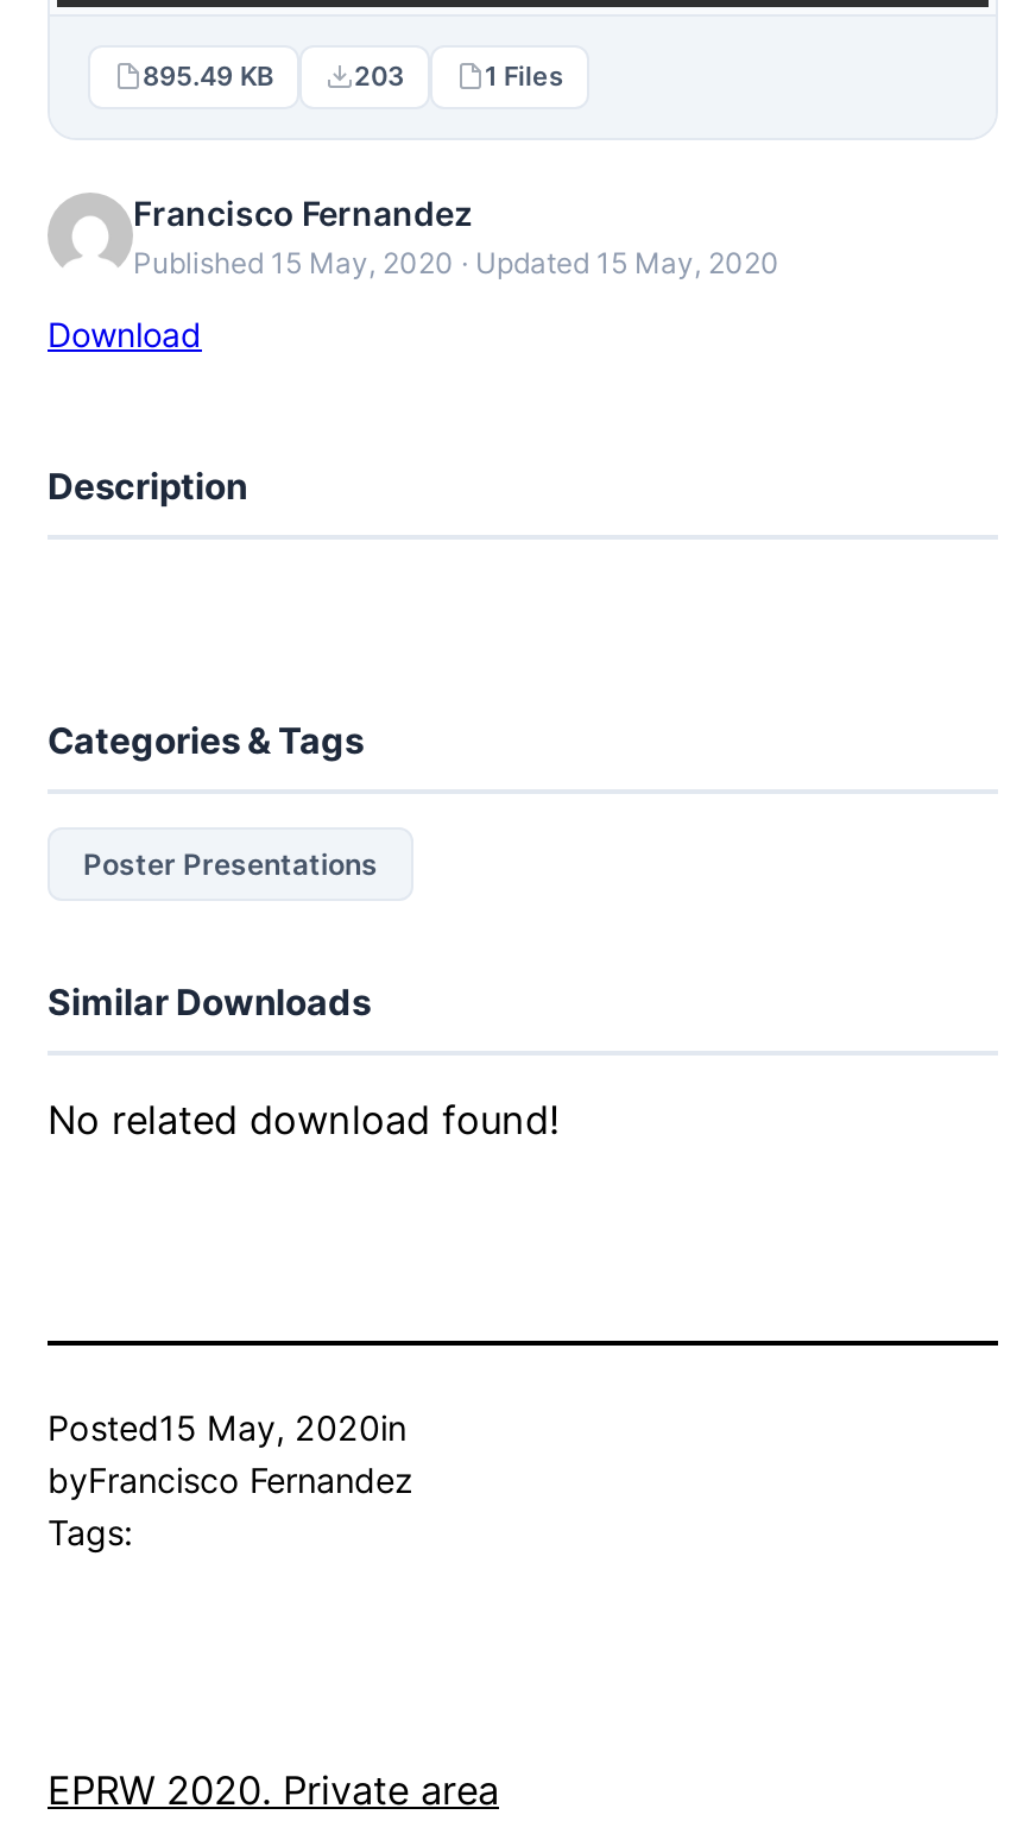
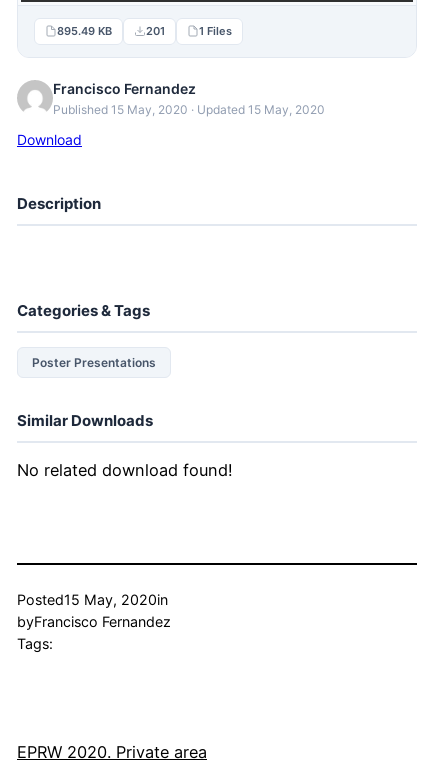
[354,59,404,93] 203 -> [146,24,165,38] 201

